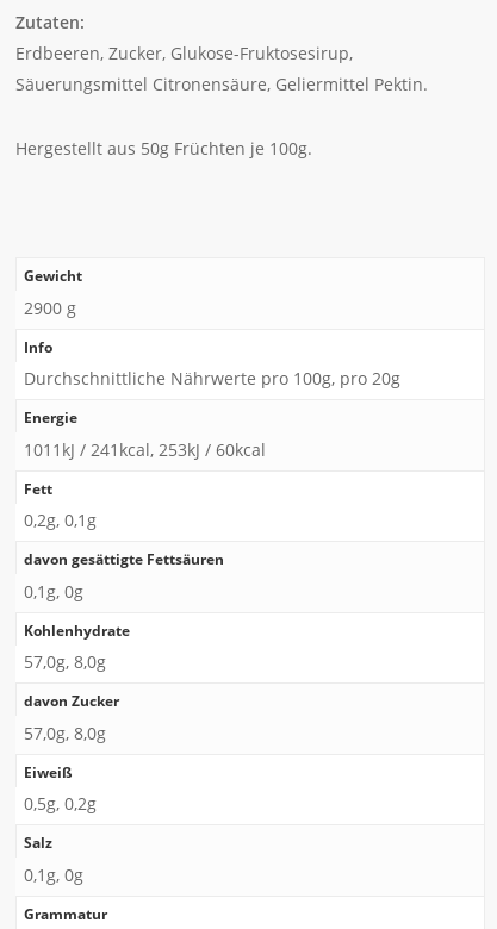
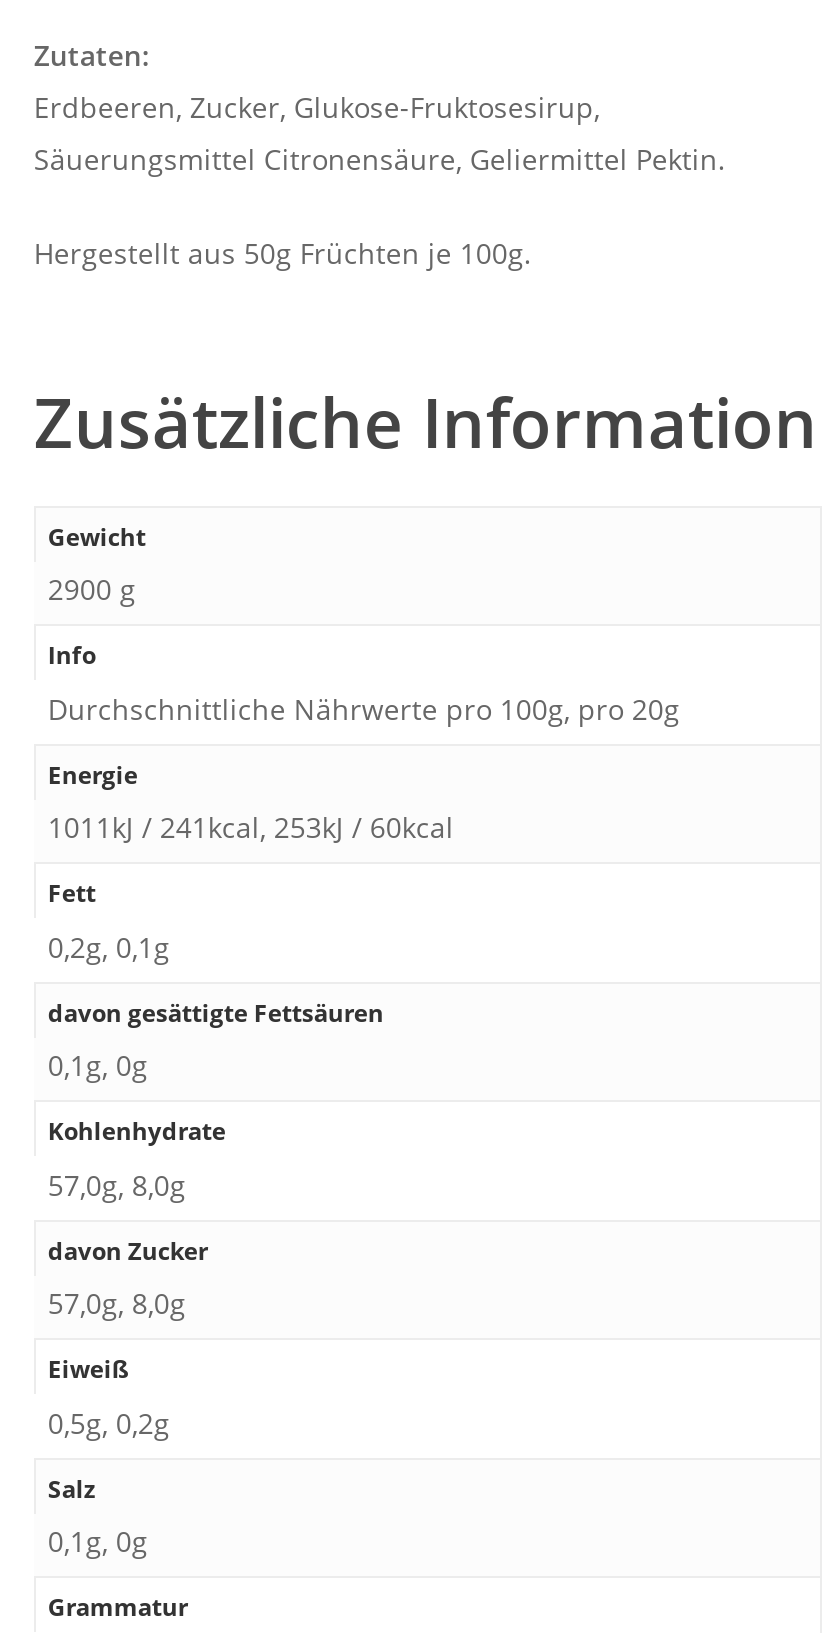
none -> [34,375,818,467] Zusätzliche Information

